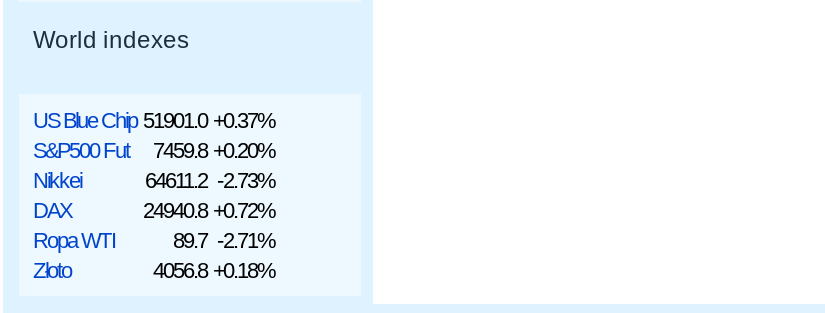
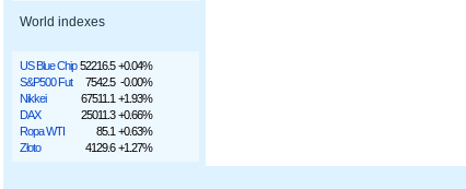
[33,109,275,133] US Blue Chip 51901.0 +0.37% -> [20,59,152,73] US Blue Chip 52216.5 +0.04%
[33,139,275,163] S&P500 Fut 7459.8 +0.20% -> [20,76,152,89] S&P500 Fut 7542.5 -0.00%
[145,169,275,193] 64611.2 -2.73% -> [81,92,152,105] 67511.1 +1.93%
[143,199,275,223] 24940.8 +0.72% -> [81,109,152,122] 25011.3 +0.66%
[173,229,275,253] 89.7 -2.71% -> [96,125,152,138] 85.1 +0.63%
[153,259,275,283] 4056.8 +0.18% -> [85,141,152,154] 4129.6 +1.27%

